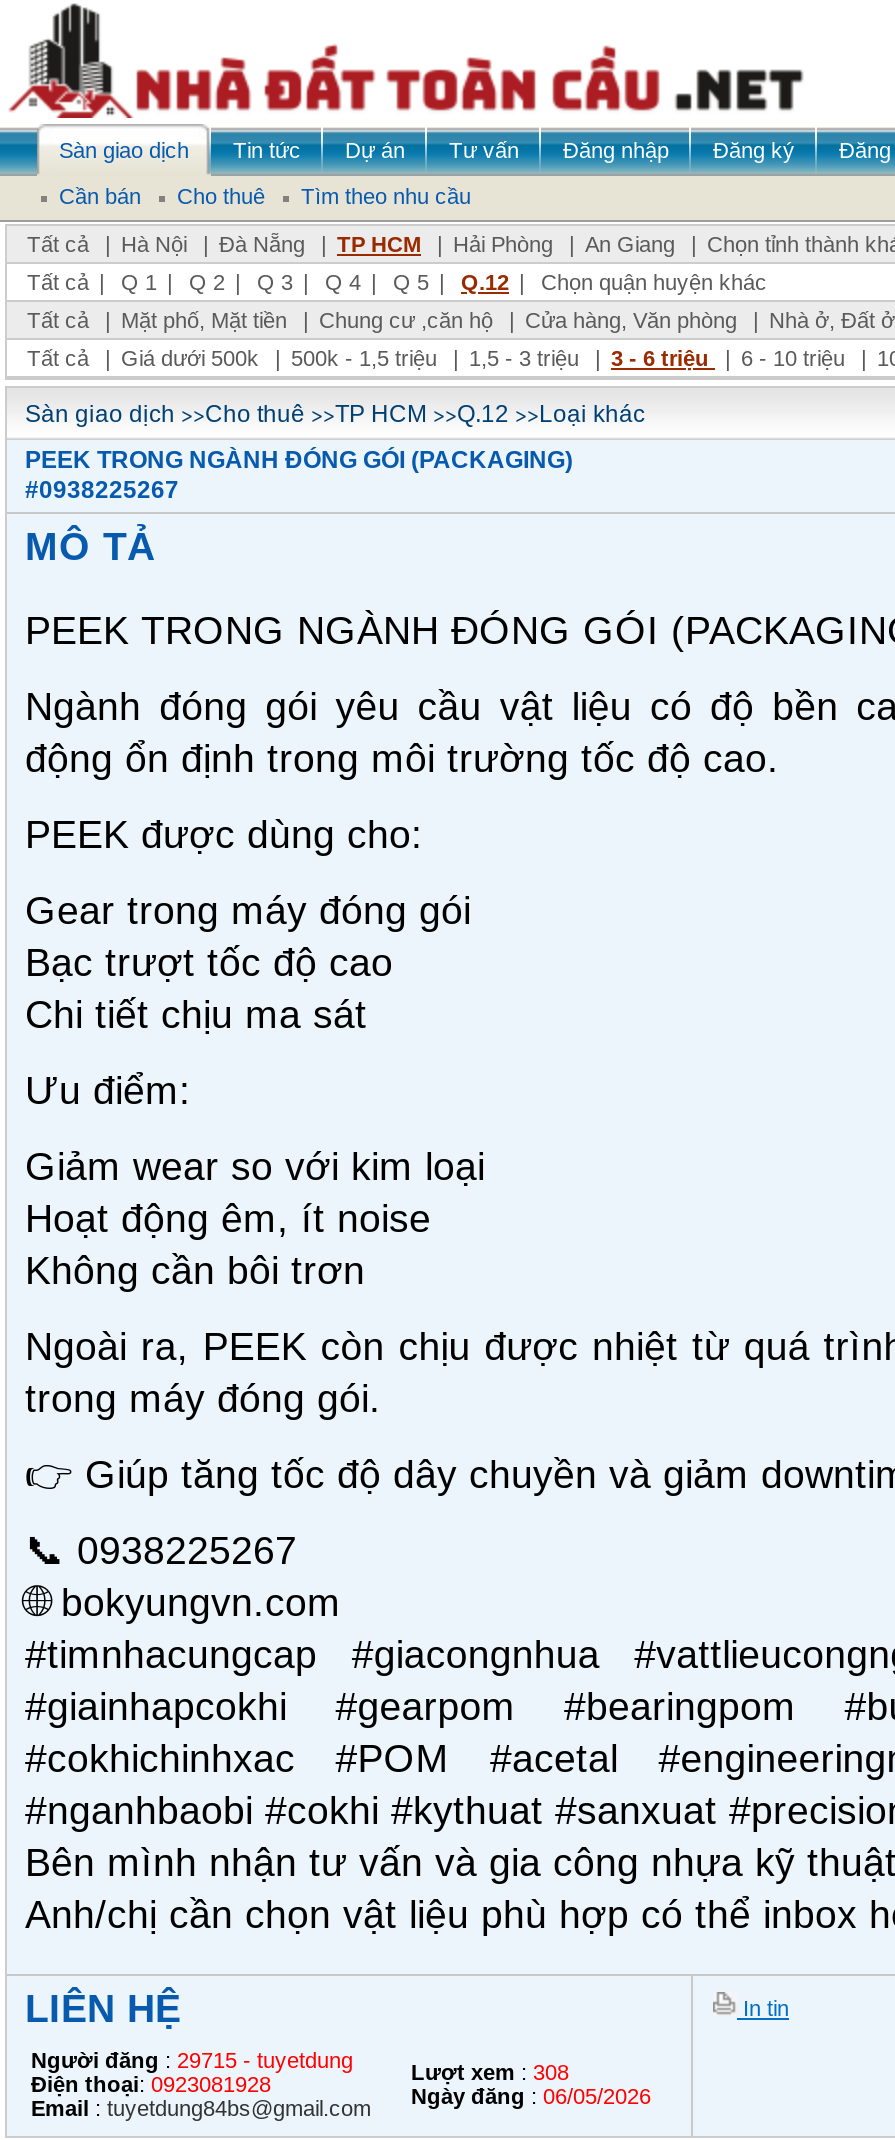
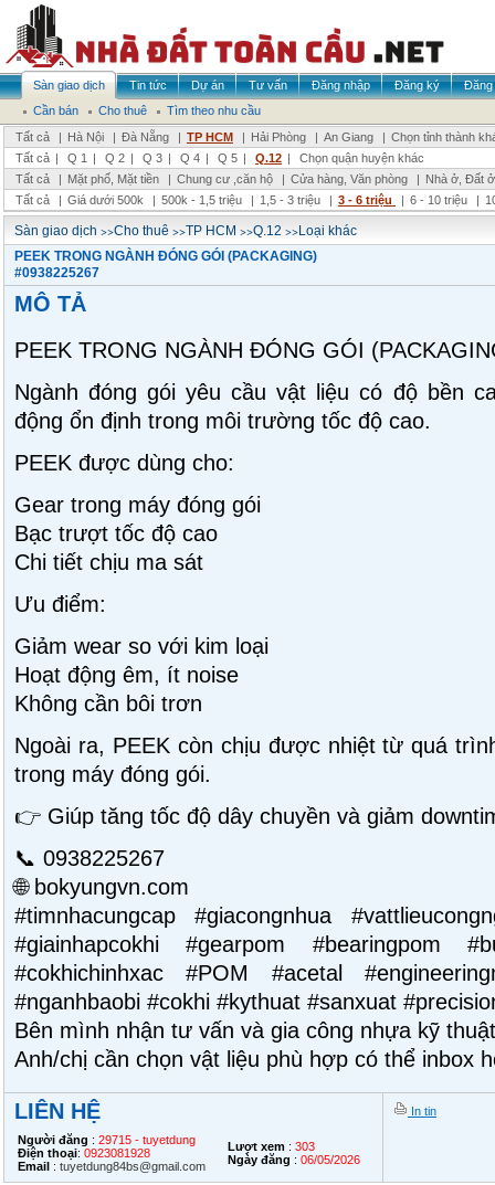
[411,2060,569,2084] Lượt xem: 308 -> [228,1140,315,1153] Lượt xem: 303

